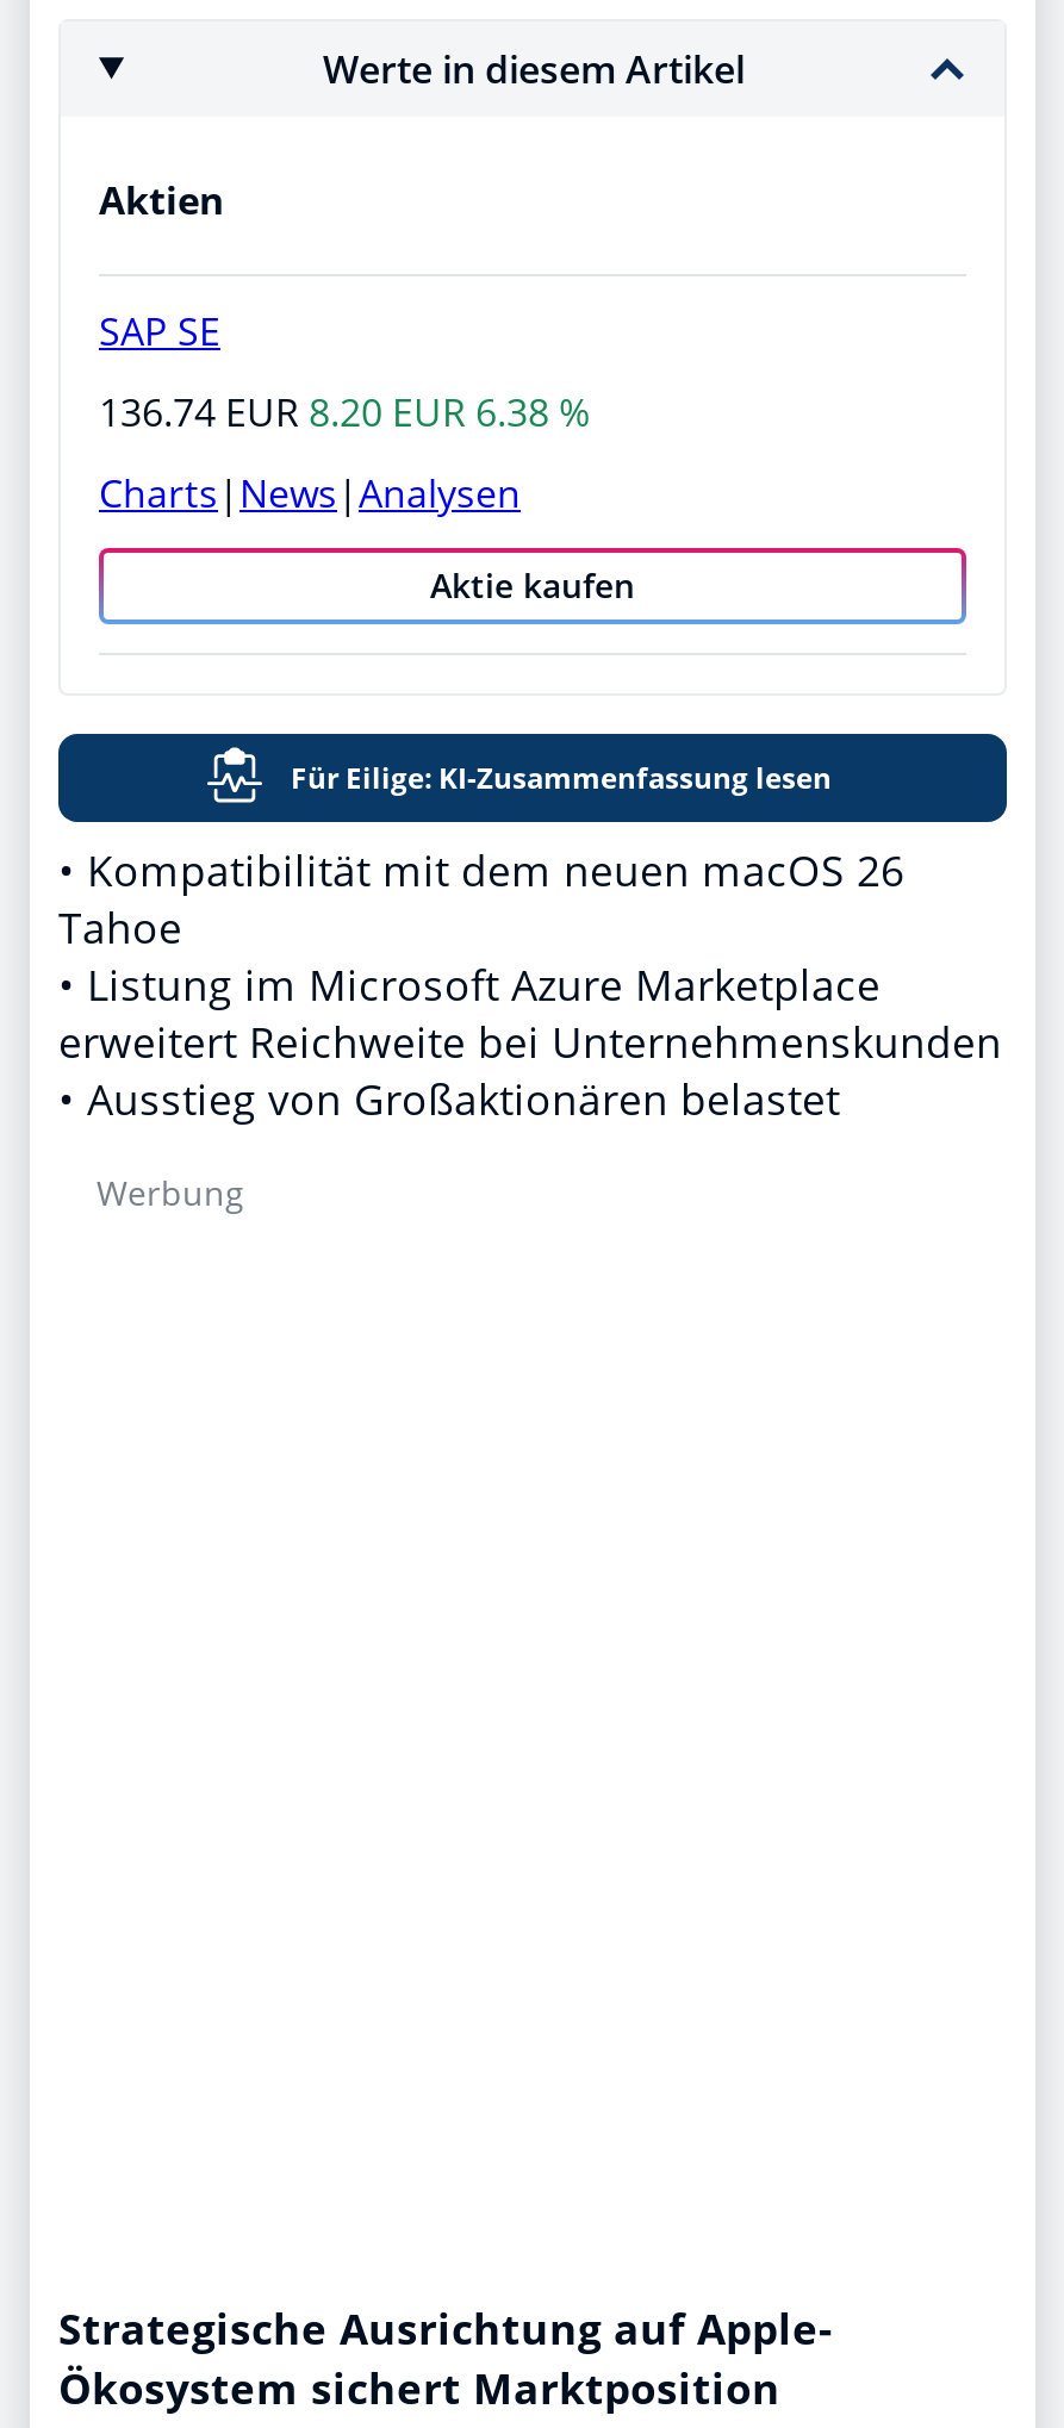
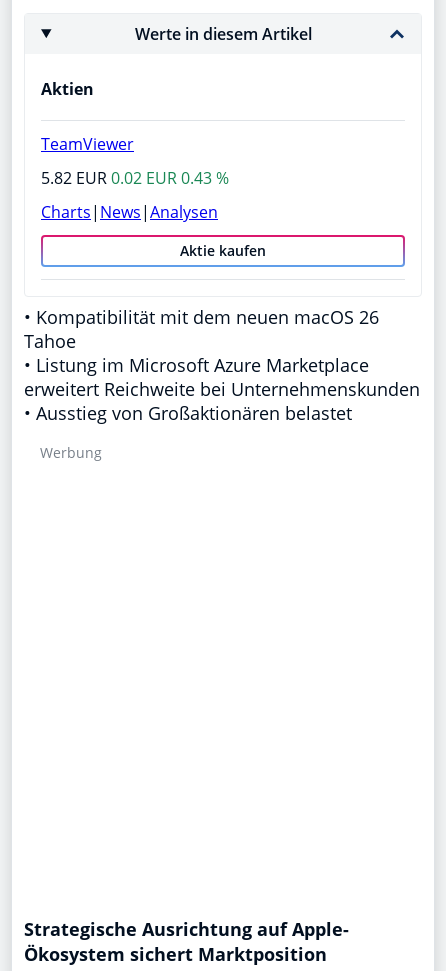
[99,304,220,357] SAP SE -> [41,133,134,155] TeamViewer
[99,385,590,438] 136.74 EUR 8.20 EUR 6.38 % -> [41,167,229,189] 5.82 EUR 0.02 EUR 0.43 %
[291,757,832,797] Für Eilige: KI-Zusammenfassung lesen -> none

